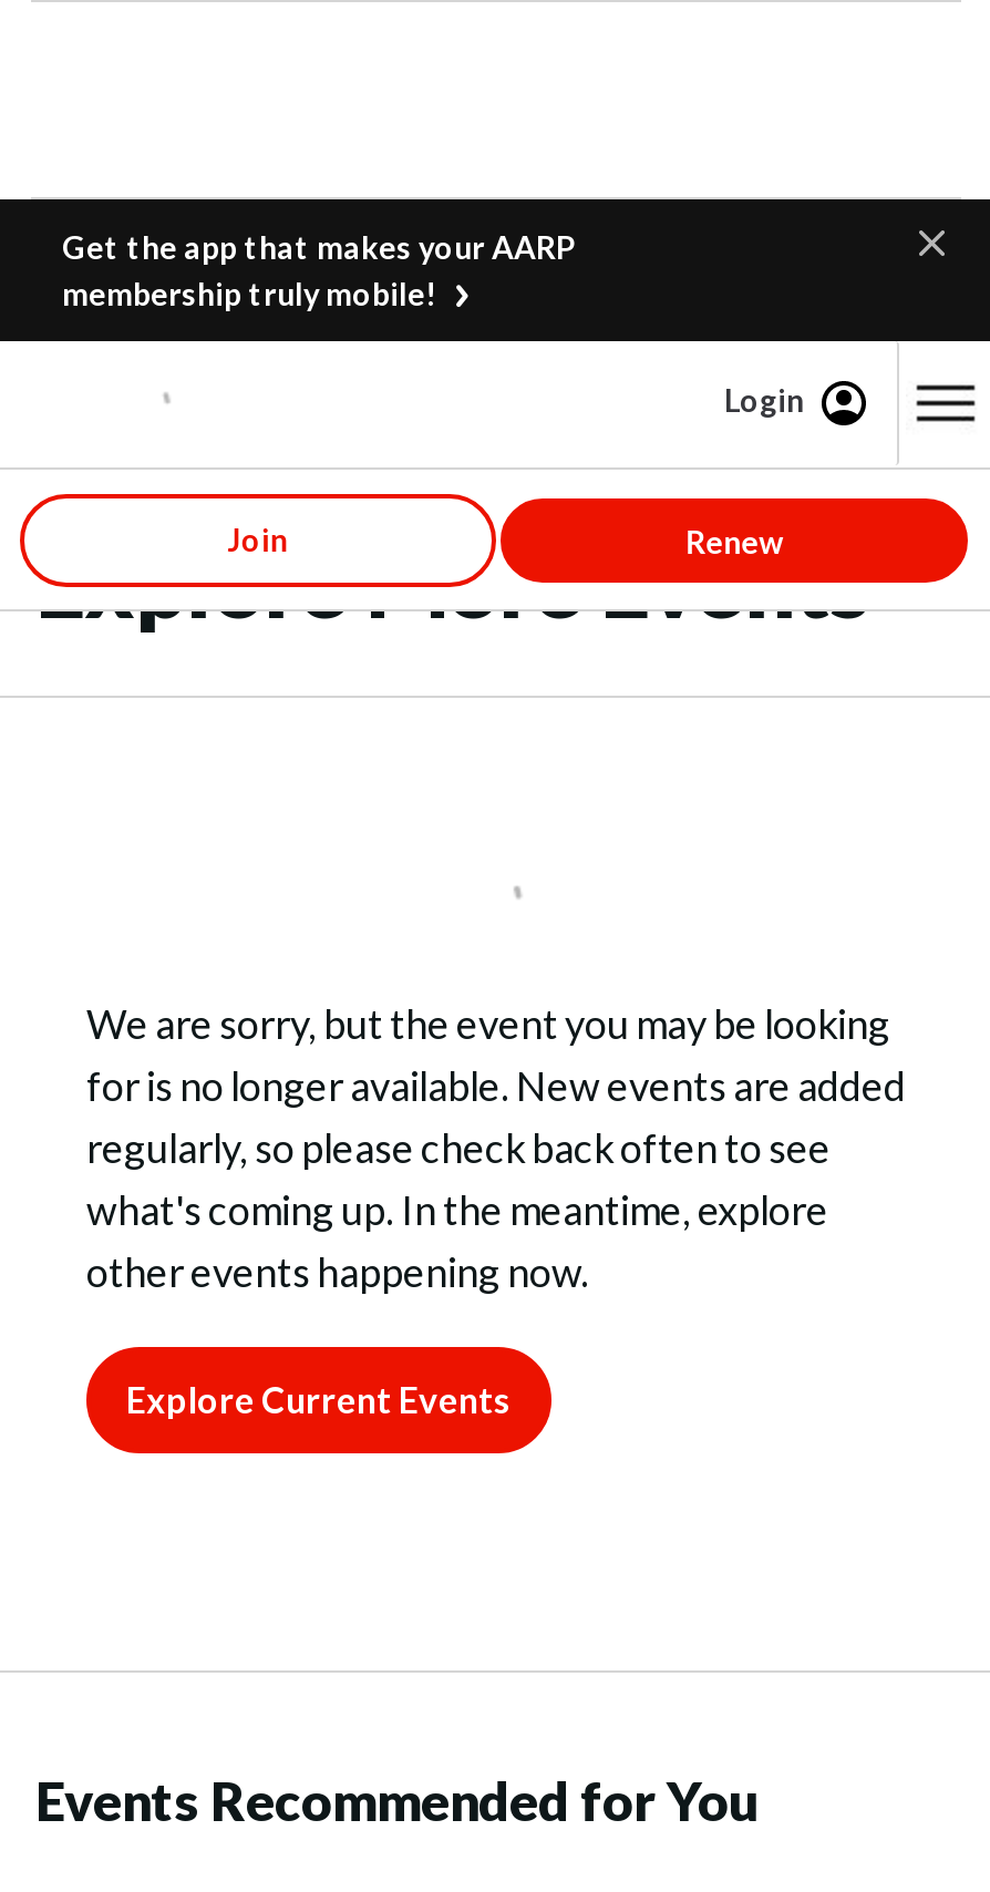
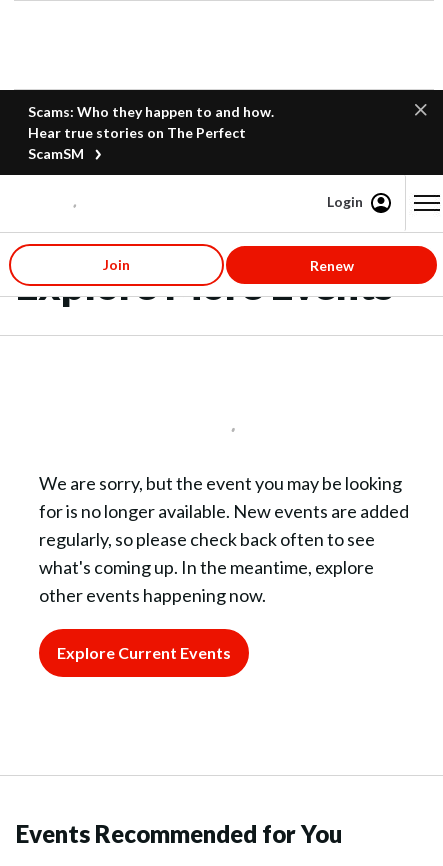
[62,228,576,312] Get the app that makes your AARP | membership truly mobile! -> [28,103,274,162] Scams: Who they happen to and how. | Hear true stories on The Perfect | ScamSM

